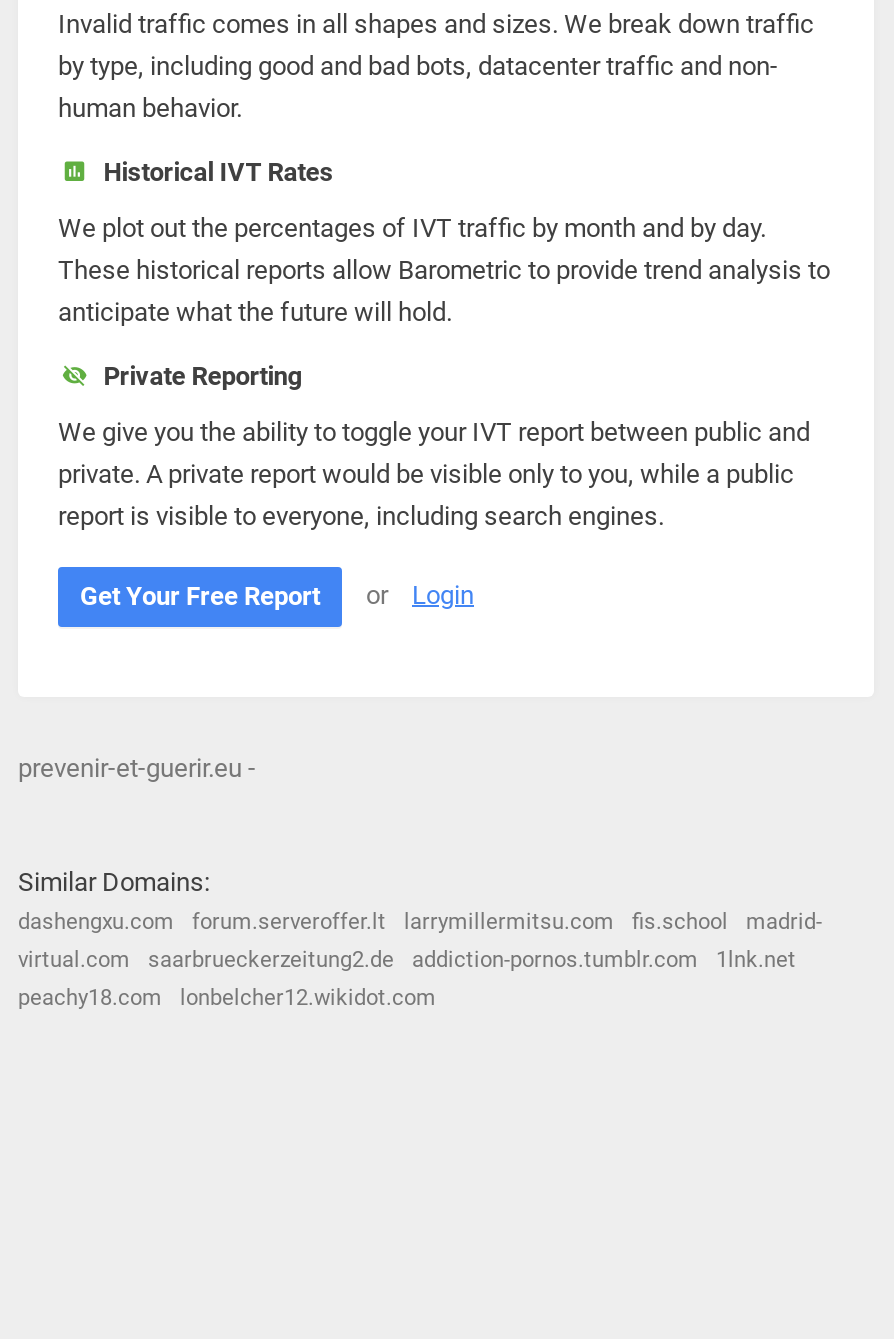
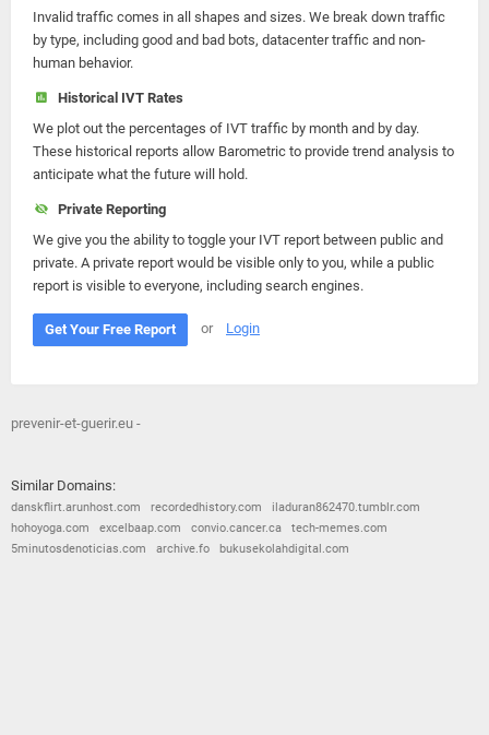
[18,909,822,935] dashengxu.com | forum.serveroffer.lt | larrymillermitsu.com | fis.school | madrid- -> [11,500,420,514] danskflirt.arunhost.com | recordedhistory.com | iladuran862470.tumblr.com
[18,947,796,973] virtual.com | saarbrueckerzeitung2.de | addiction-pornos.tumblr.com | 1lnk.net -> [11,521,387,535] hohoyoga.com | excelbaap.com | convio.cancer.ca | tech-memes.com
[18,985,436,1011] peachy18.com | lonbelcher12.wikidot.com -> [11,542,349,556] 5minutosdenoticias.com | archive.fo | bukusekolahdigital.com

